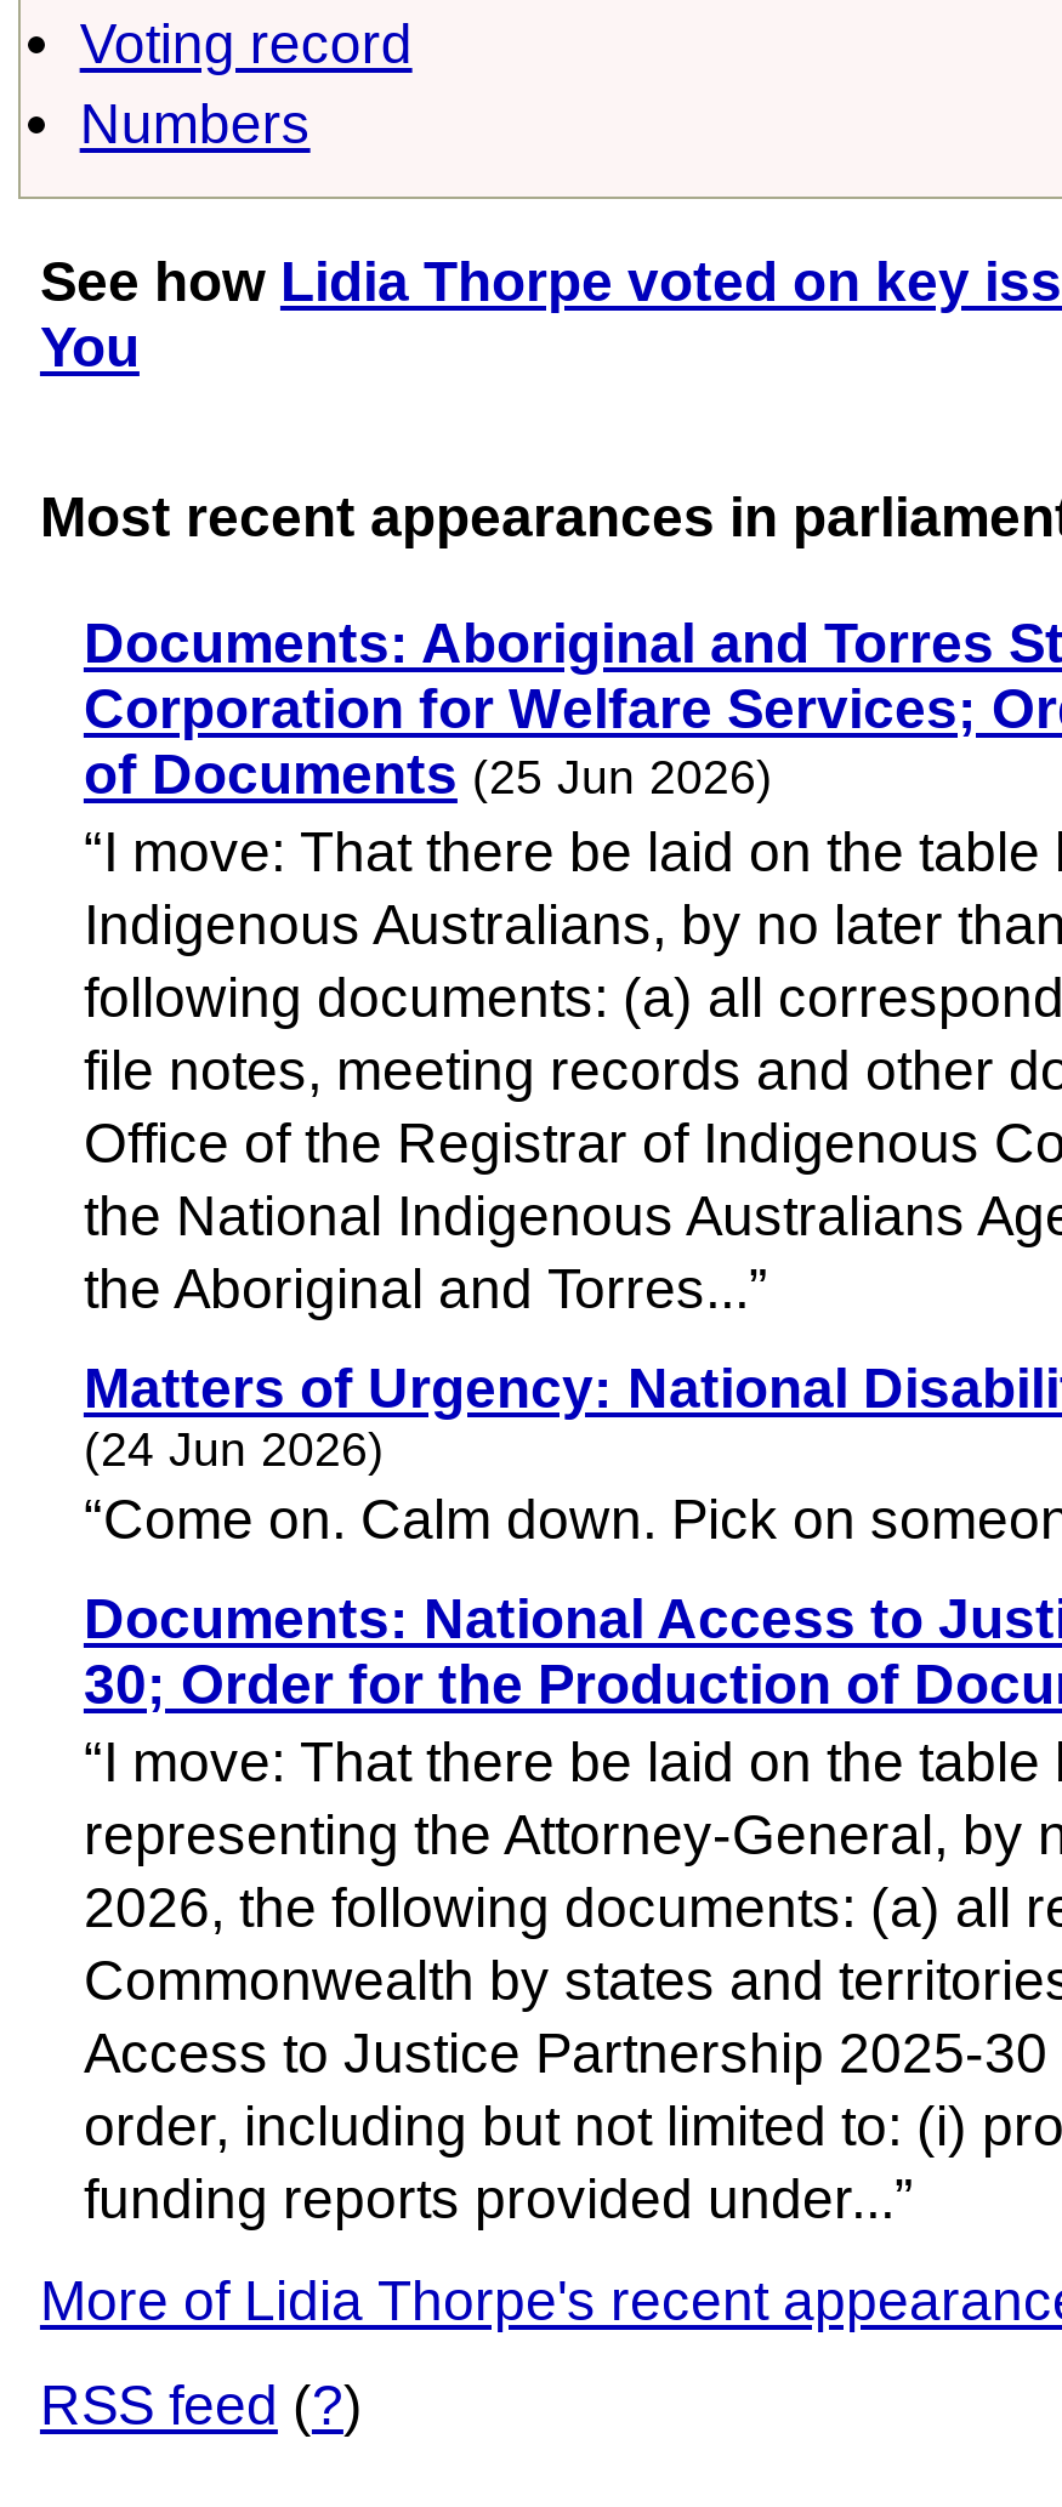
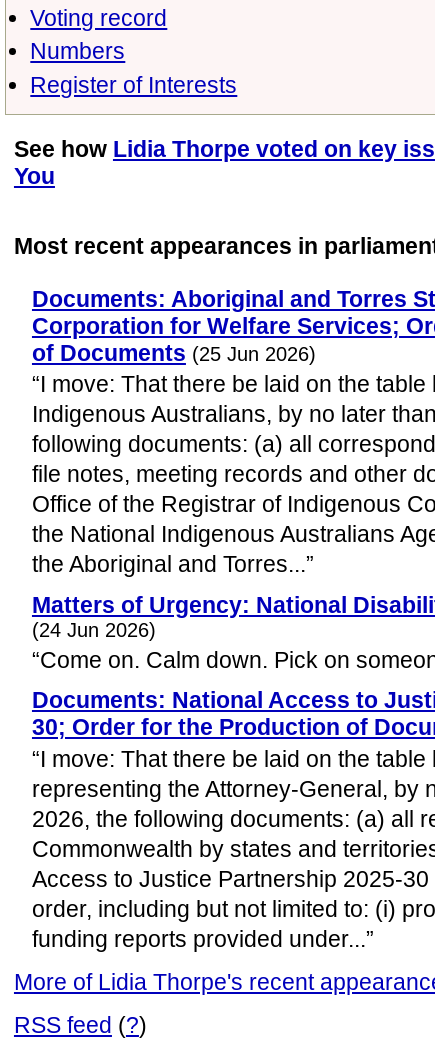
none -> [30,72,237,98] Register of Interests

